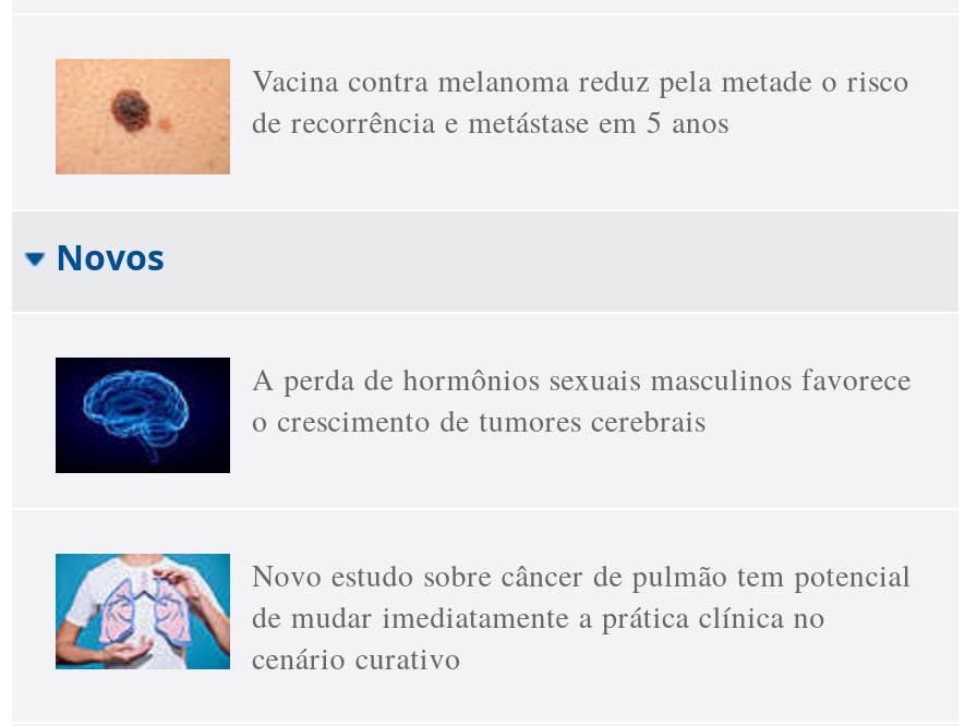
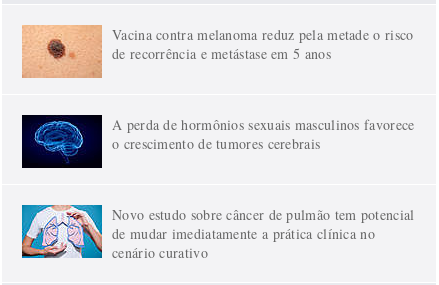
[56,233,165,281] Novos -> none

